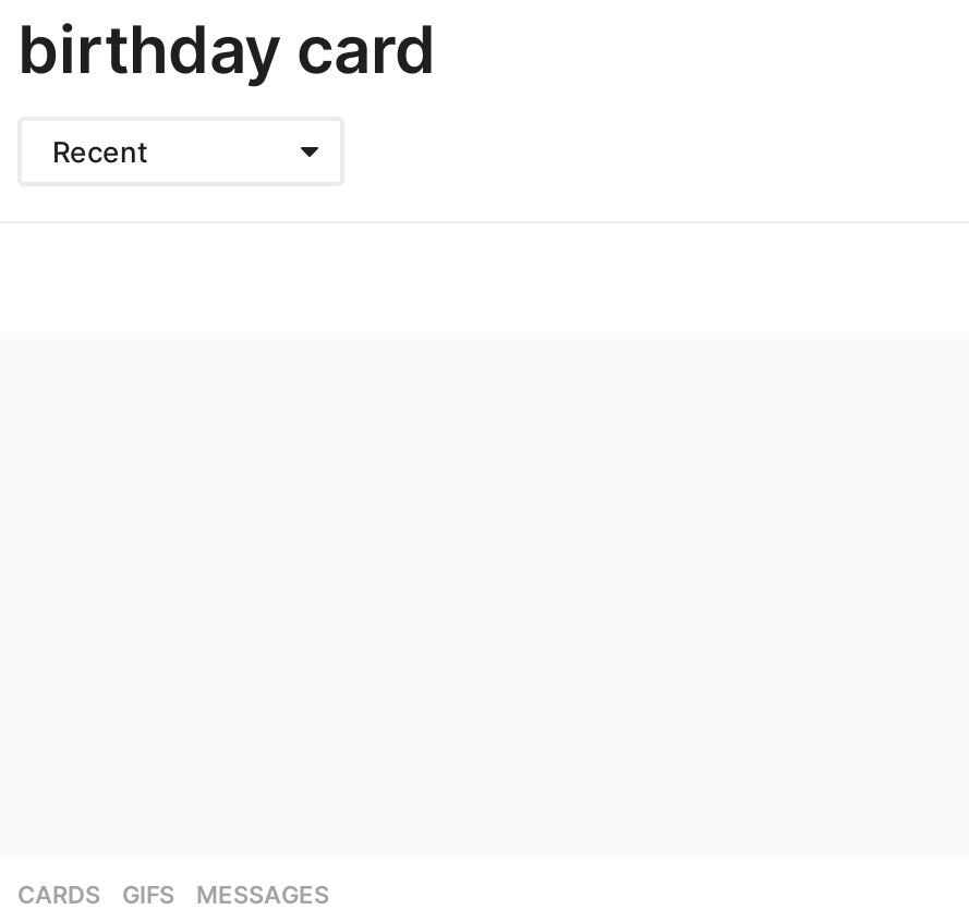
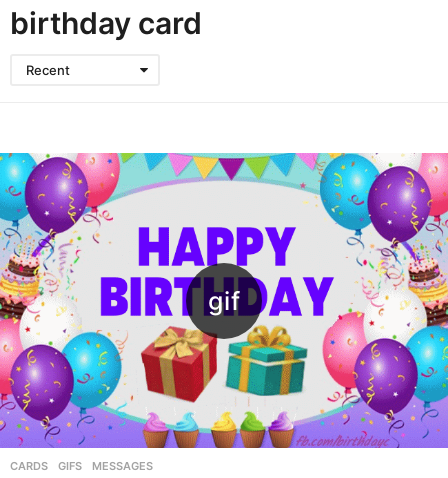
none -> [3,152,445,449] [image]

